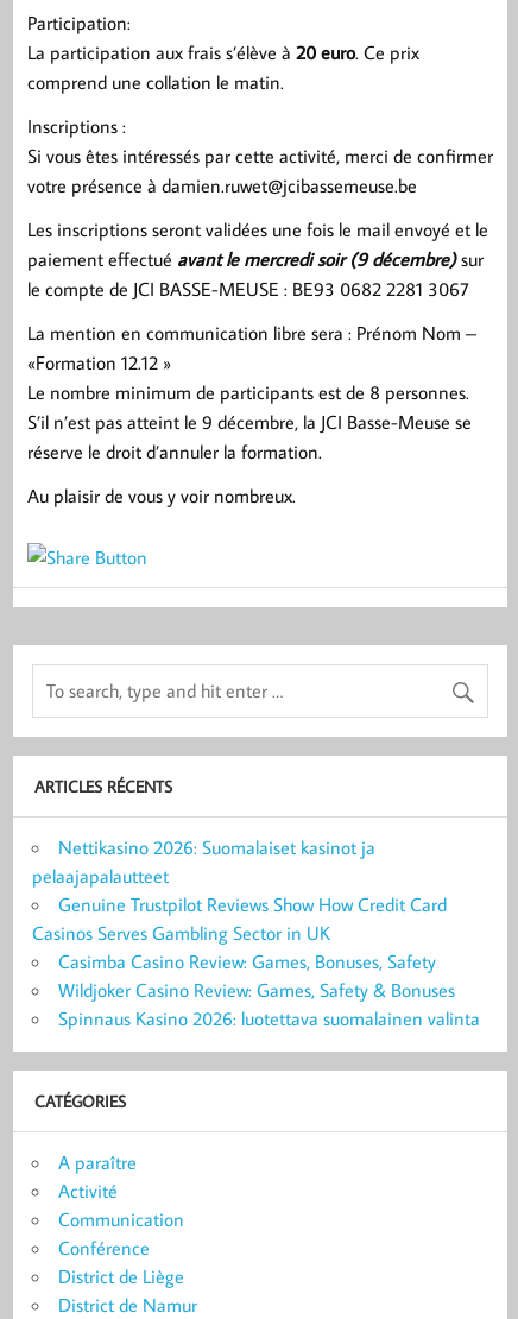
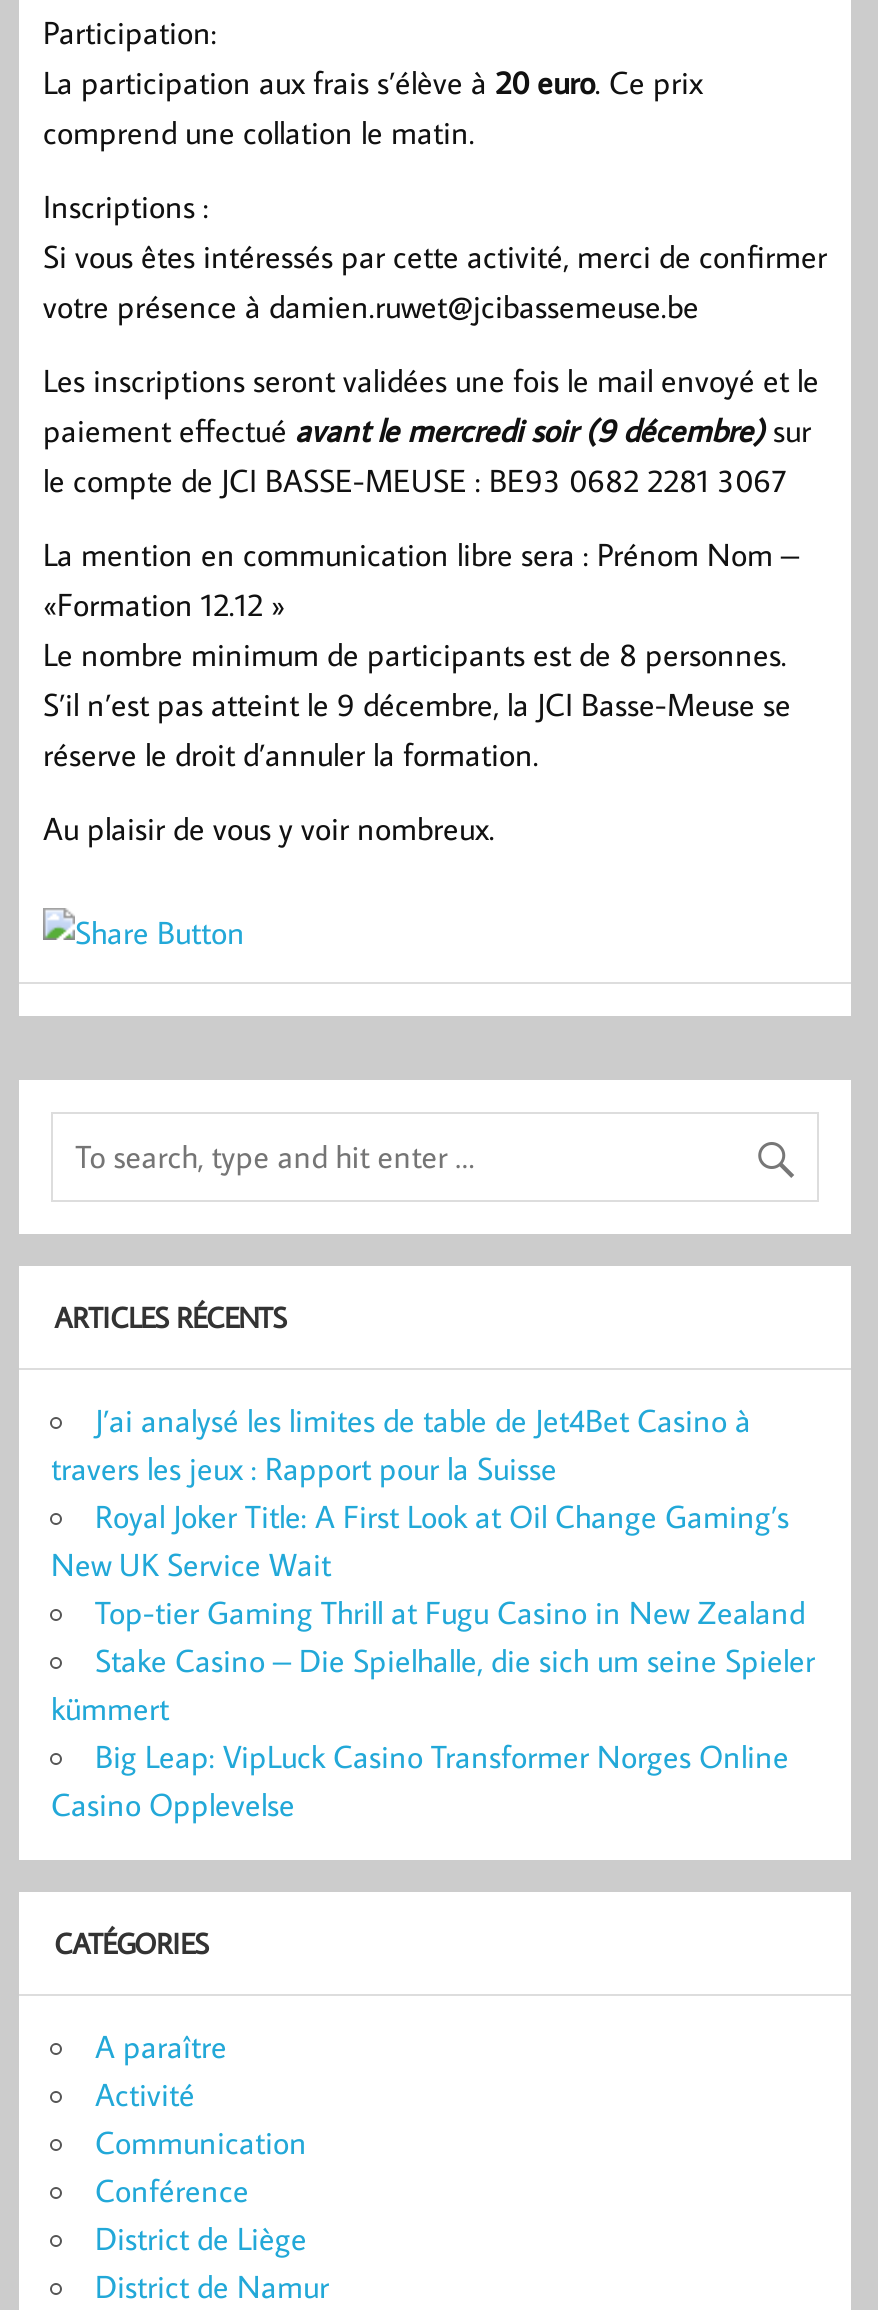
[32,835,480,1030] Nettikasino 2026: Suomalaiset kasinot ja | pelaajapalautteet | Genuine Trustpilot Reviews Show How Credit Card | Casinos Serves Gambling Sector in UK | Casimba Casino Review: Games, Bonuses, Safety | Wildjoker Casino Review: Games, Safety & Bonuses | Spinnaus Kasino 2026: luotettava suomalainen valinta -> [51,1399,815,1823] J’ai analysé les limites de table de Jet4Bet Casino à | travers les jeux : Rapport pour la Suisse | Royal Joker Title: A First Look at Oil Change Gaming’s | New UK Service Wait | Top-tier Gaming Thrill at Fugu Casino in New Zealand | Stake Casino – Die Spielhalle, die sich um seine Spieler | kümmert | Big Leap: VipLuck Casino Transformer Norges Online | Casino Opplevelse

